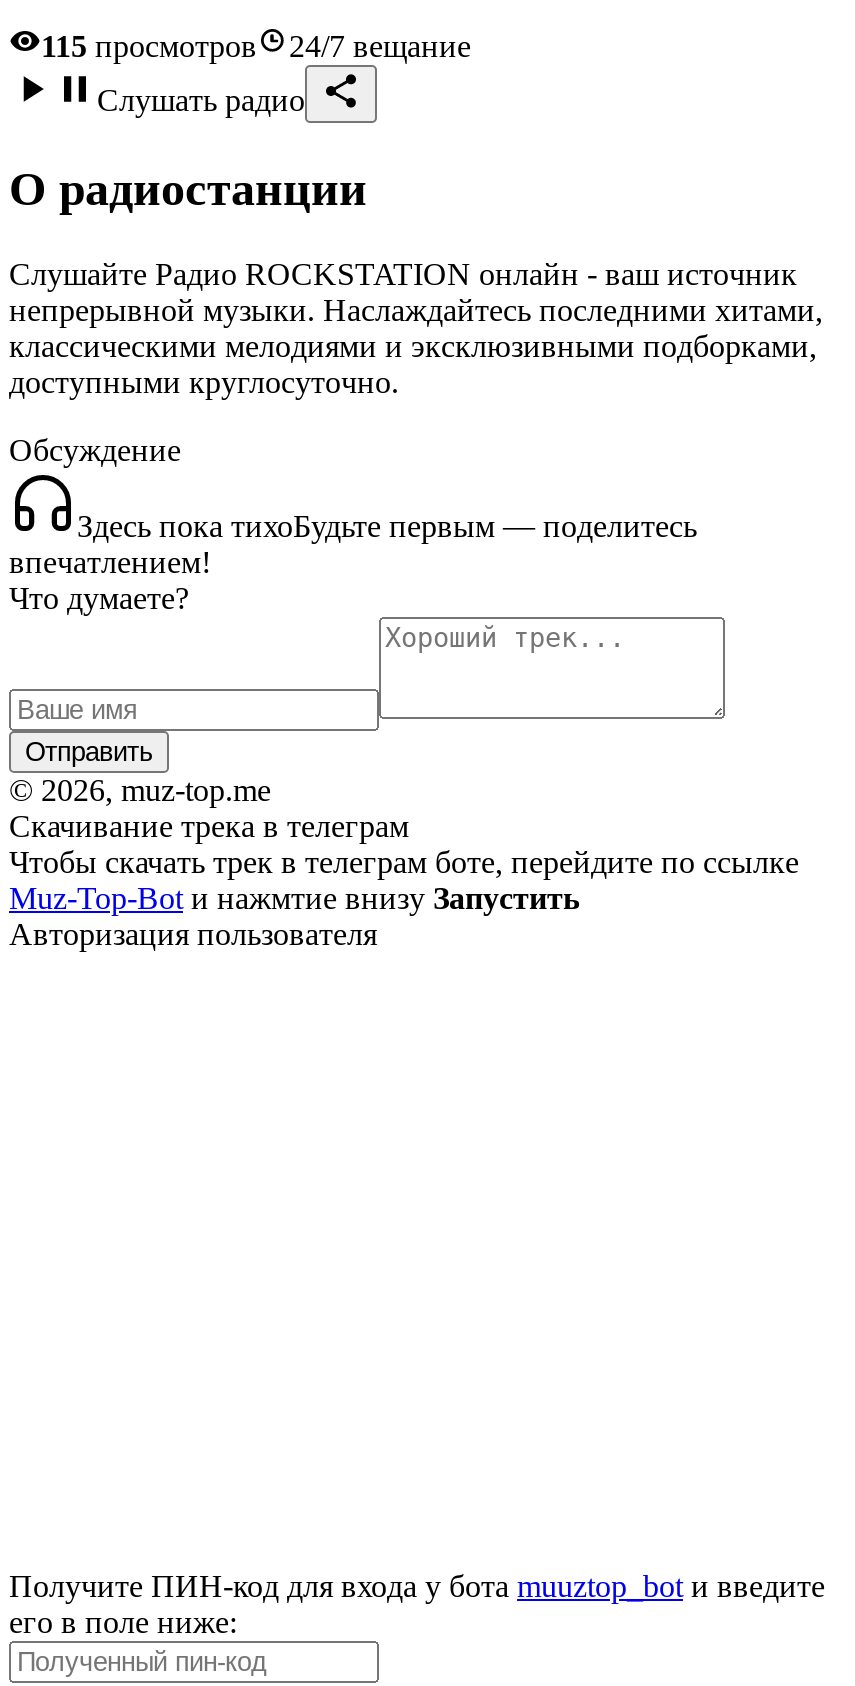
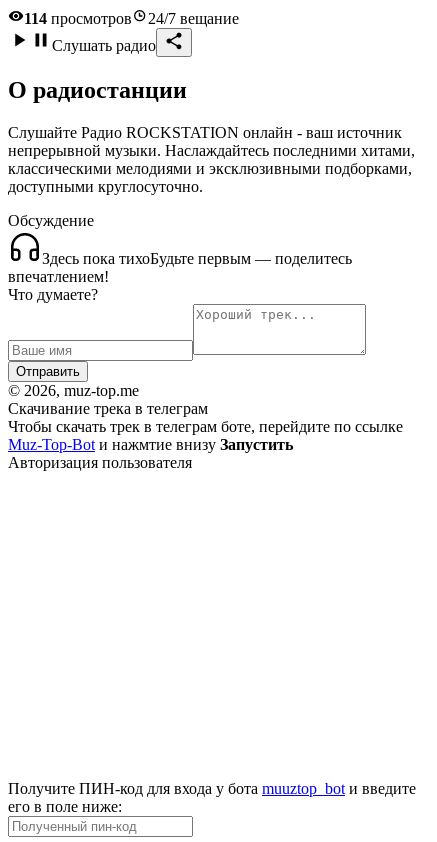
[41,29,471,63] 115 просмотров 24/7 вещание -> [24,10,239,27] 114 просмотров 24/7 вещание

